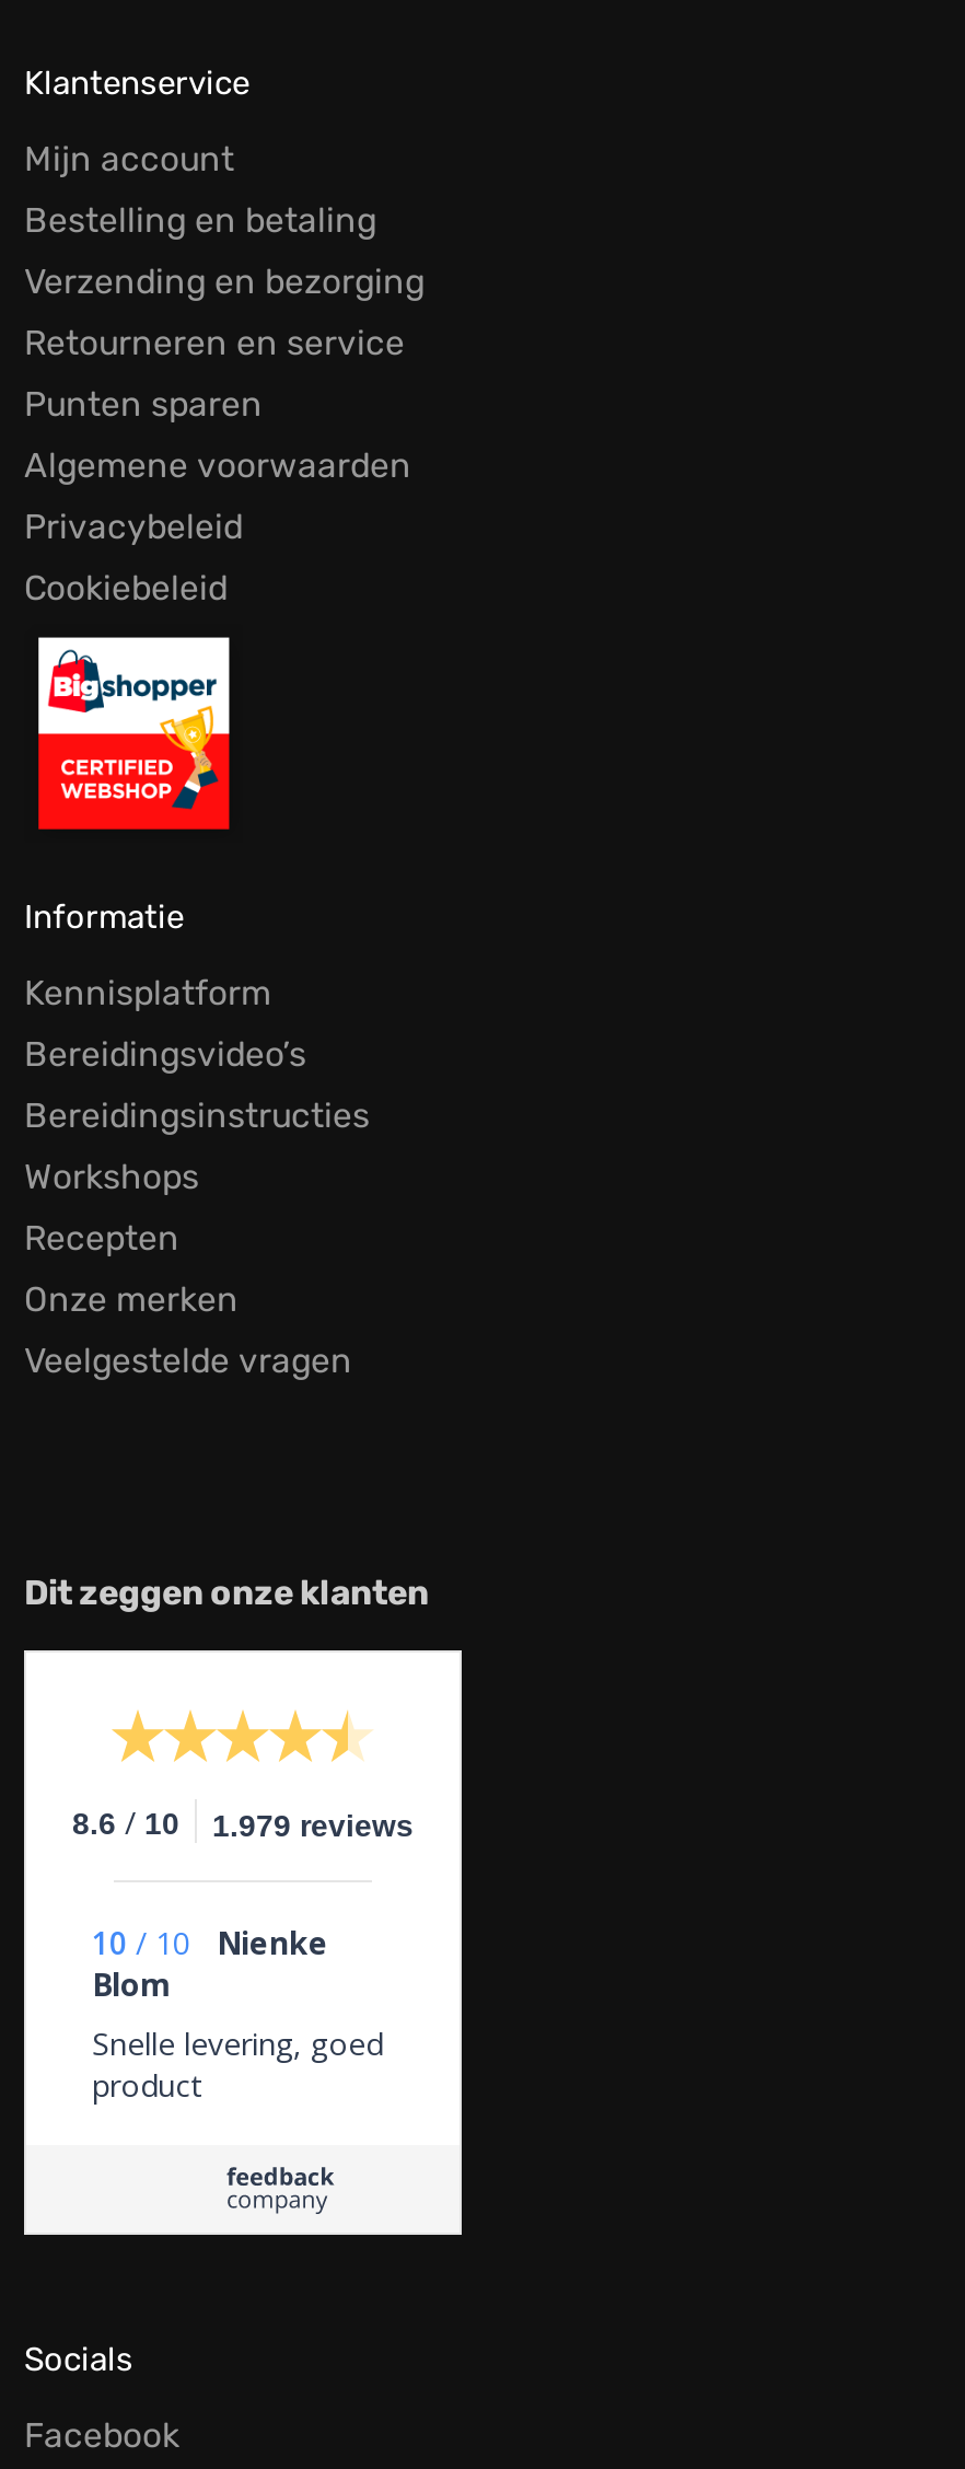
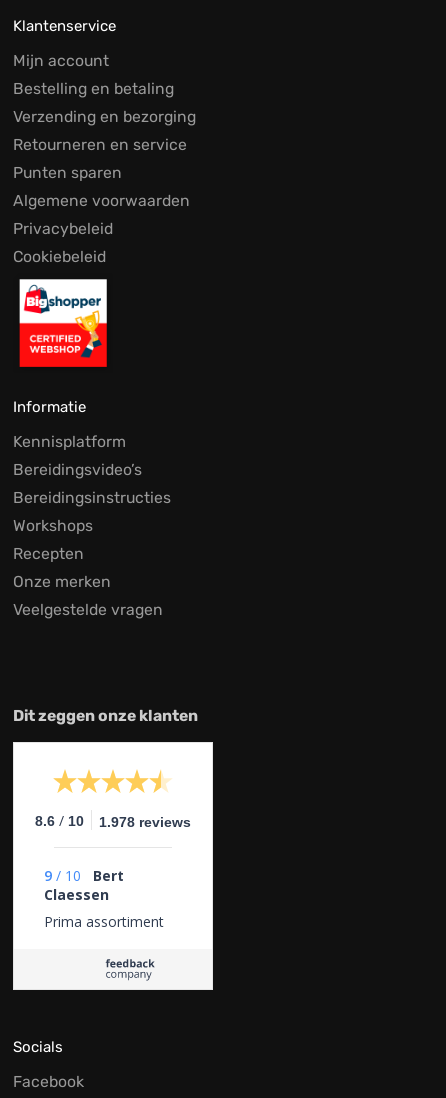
[72,1802,414,1844] 8.6 / 10 1.979 reviews -> [35,811,191,830] 8.6 / 10 1.978 reviews
[92,1922,383,2106] 10 / 10 | Nienke | Blom | Snelle levering, goed | product -> [44,866,164,931] 9 / 10 | Bert | Claessen | Prima assortiment

